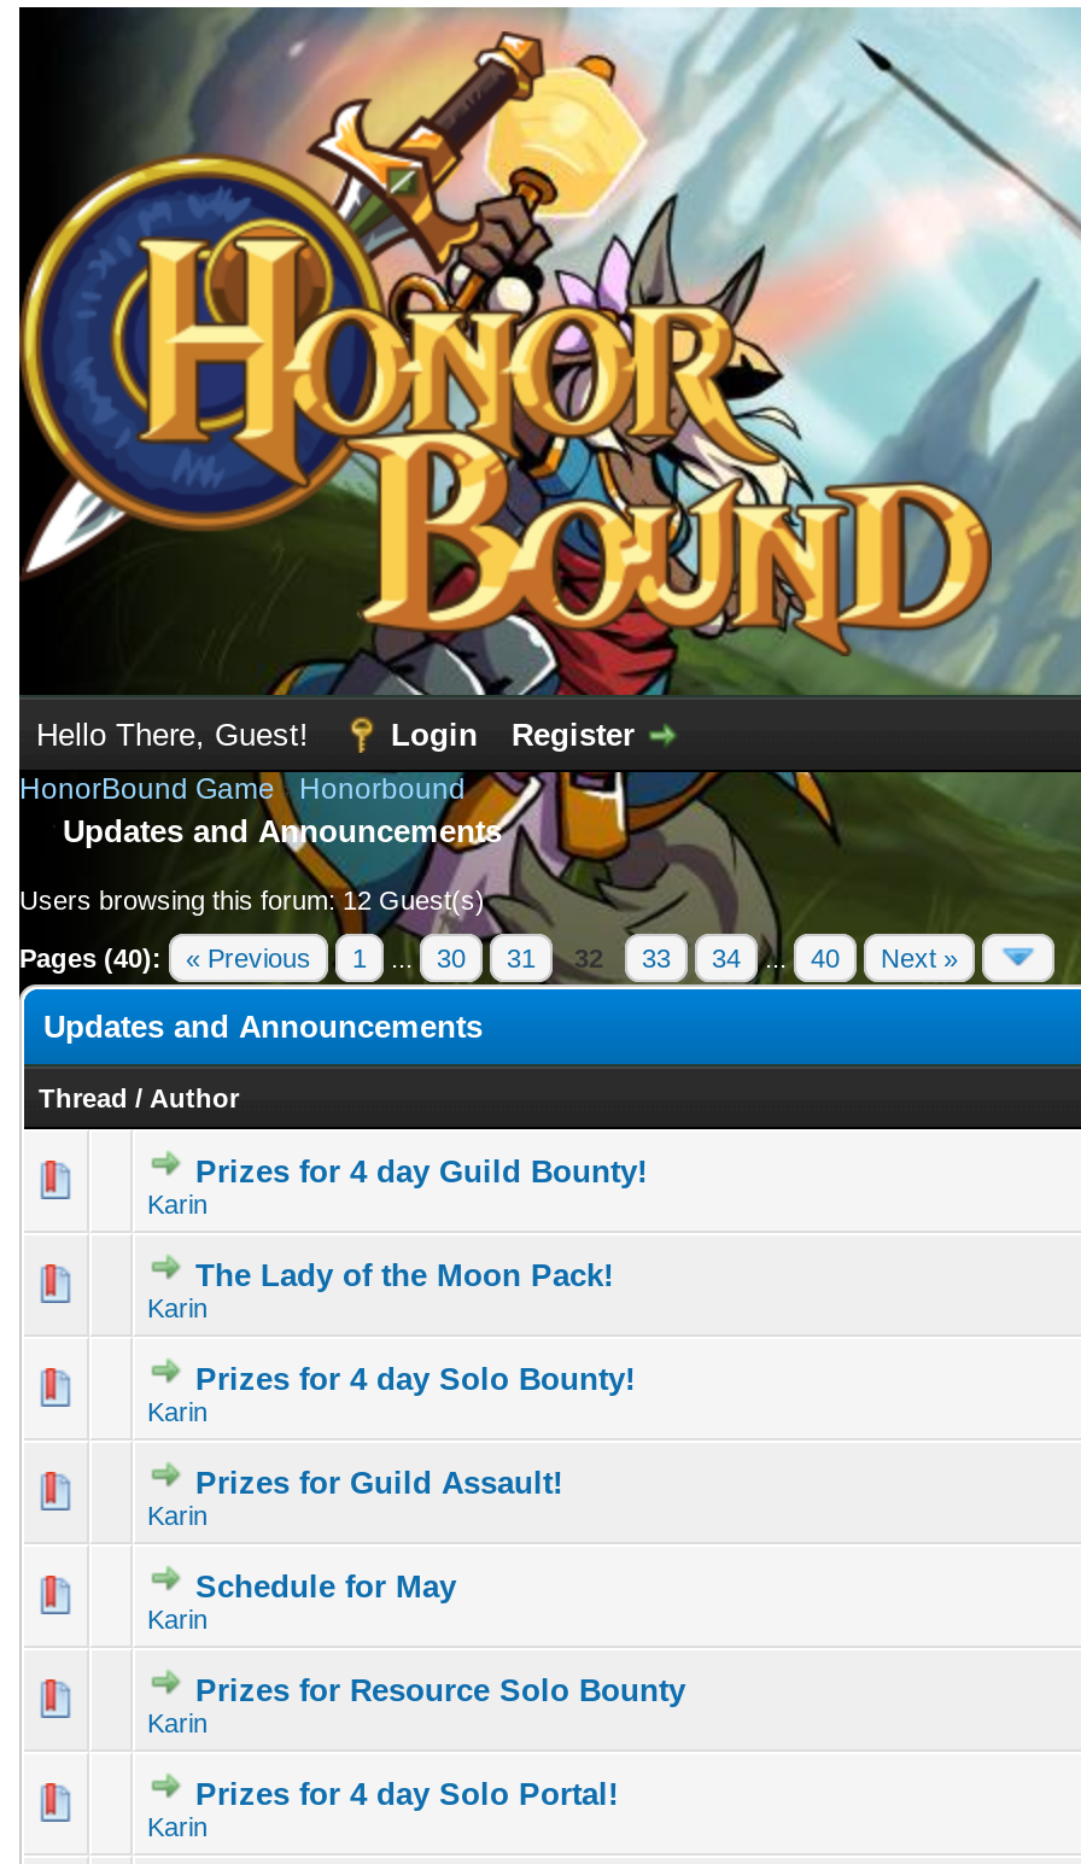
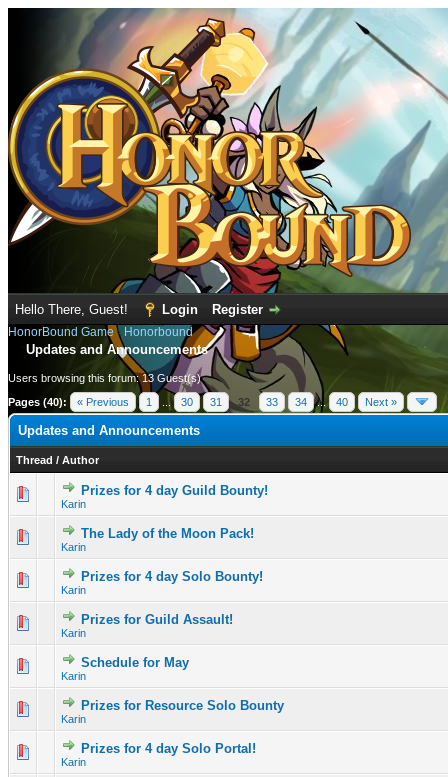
[19,886,485,915] Users browsing this forum: 12 Guest(s) -> [8,372,201,384] Users browsing this forum: 13 Guest(s)

